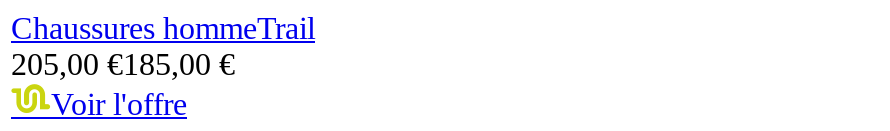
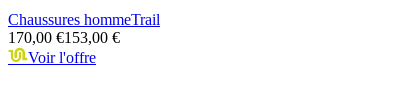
[11,47,235,81] 205,00 €185,00 € -> [8,29,120,46] 170,00 €153,00 €

